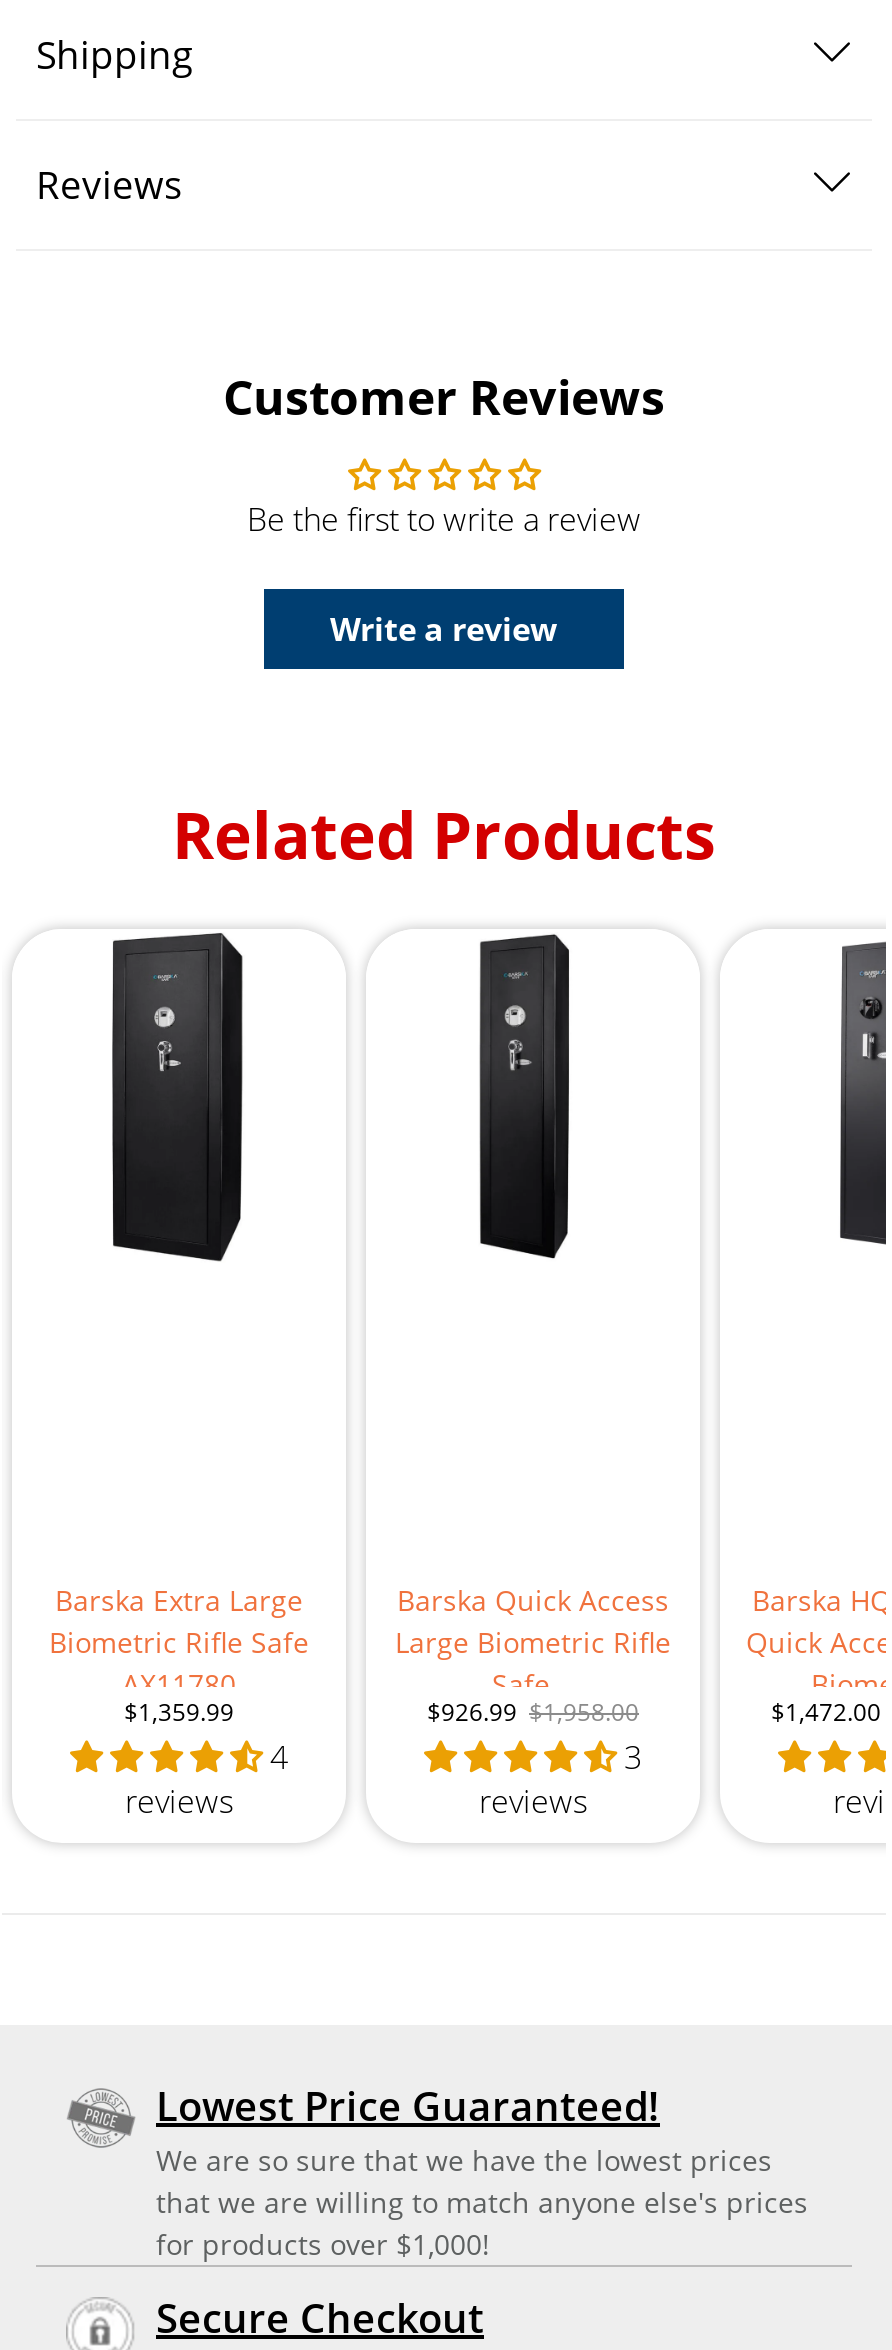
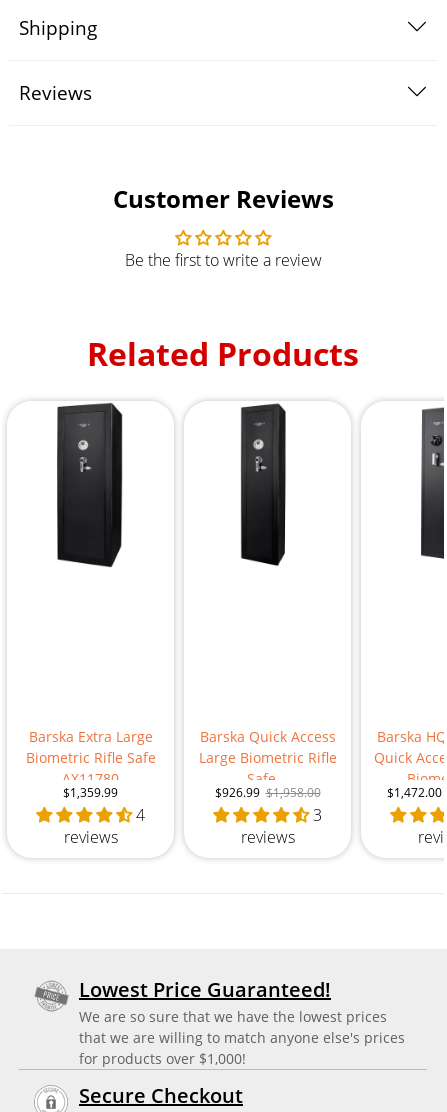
[330,607,558,651] Write a review -> none

